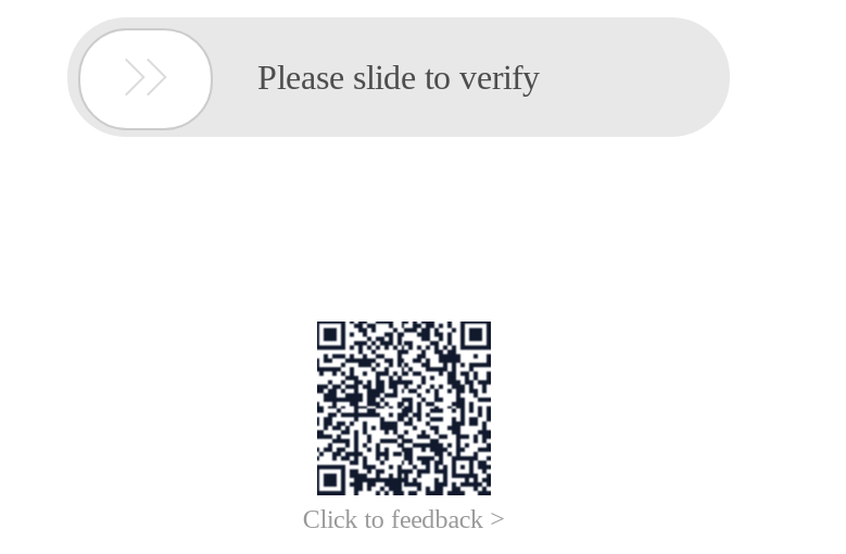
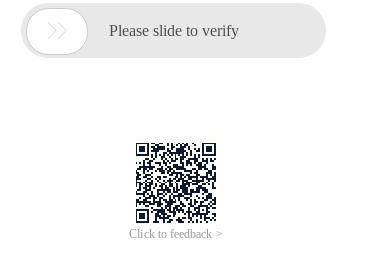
[315,319,493,498] [image] -> [135,142,217,224] [image]

